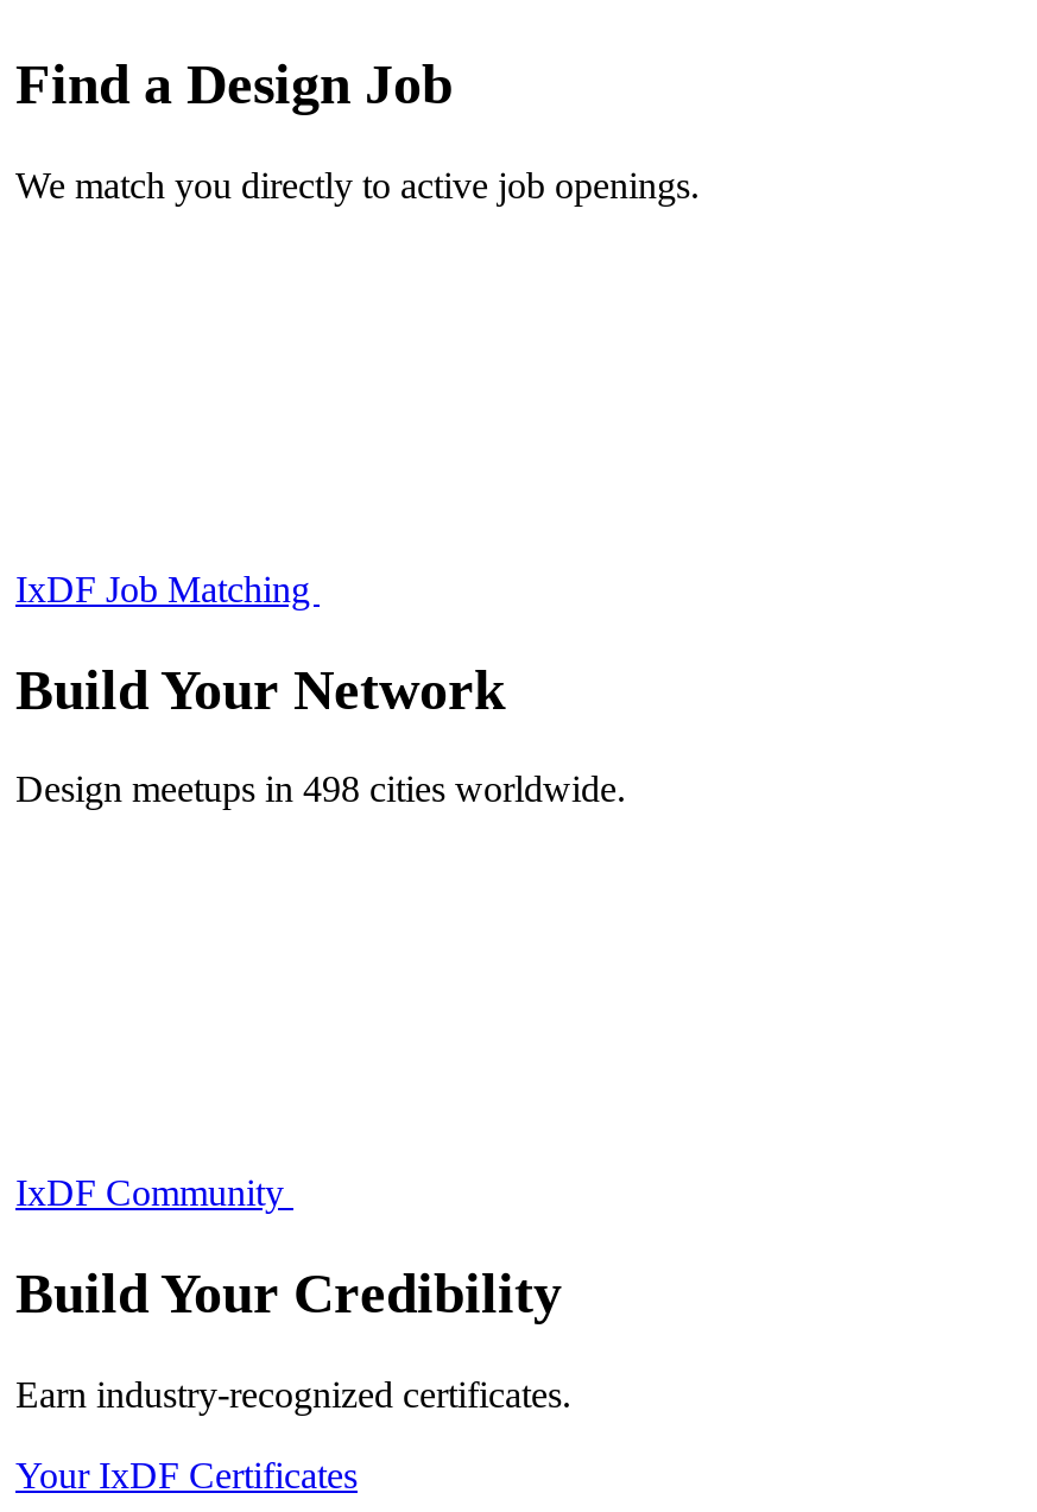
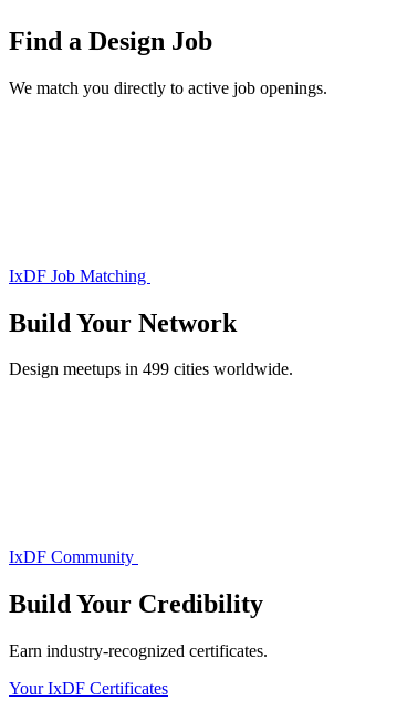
[15,769,626,810] Design meetups in 498 cities worldwide. -> [9,360,293,379] Design meetups in 499 cities worldwide.

